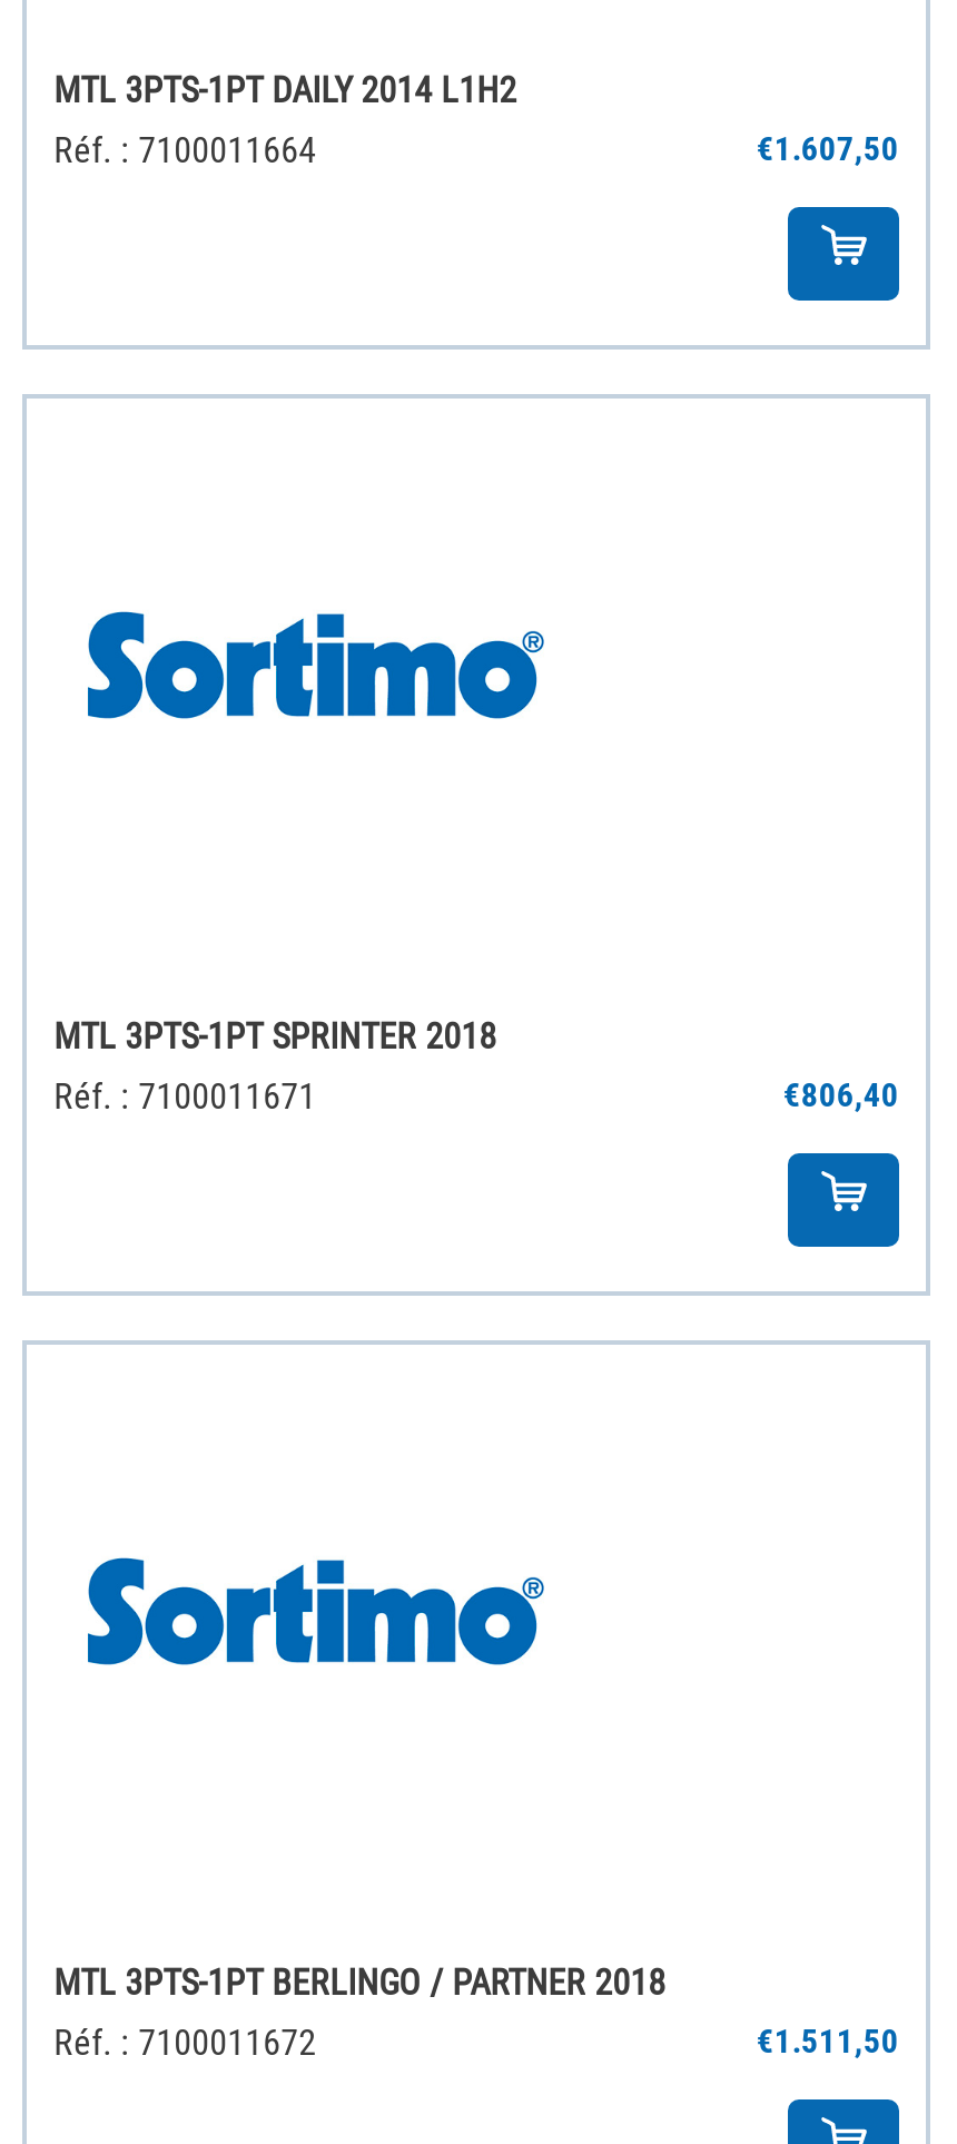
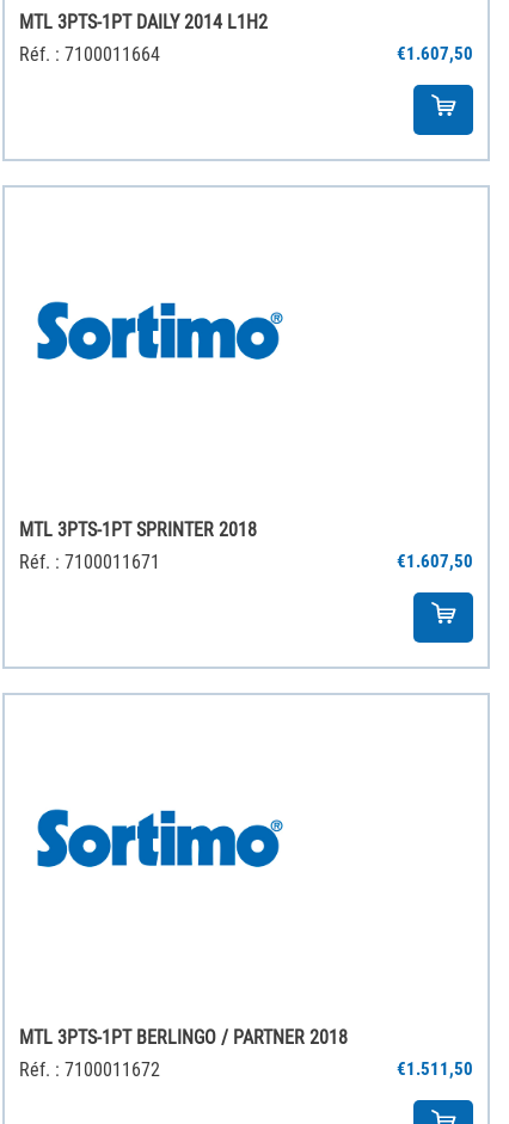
[783,1075,899,1115] €806,40 -> [397,551,473,572] €1.607,50

